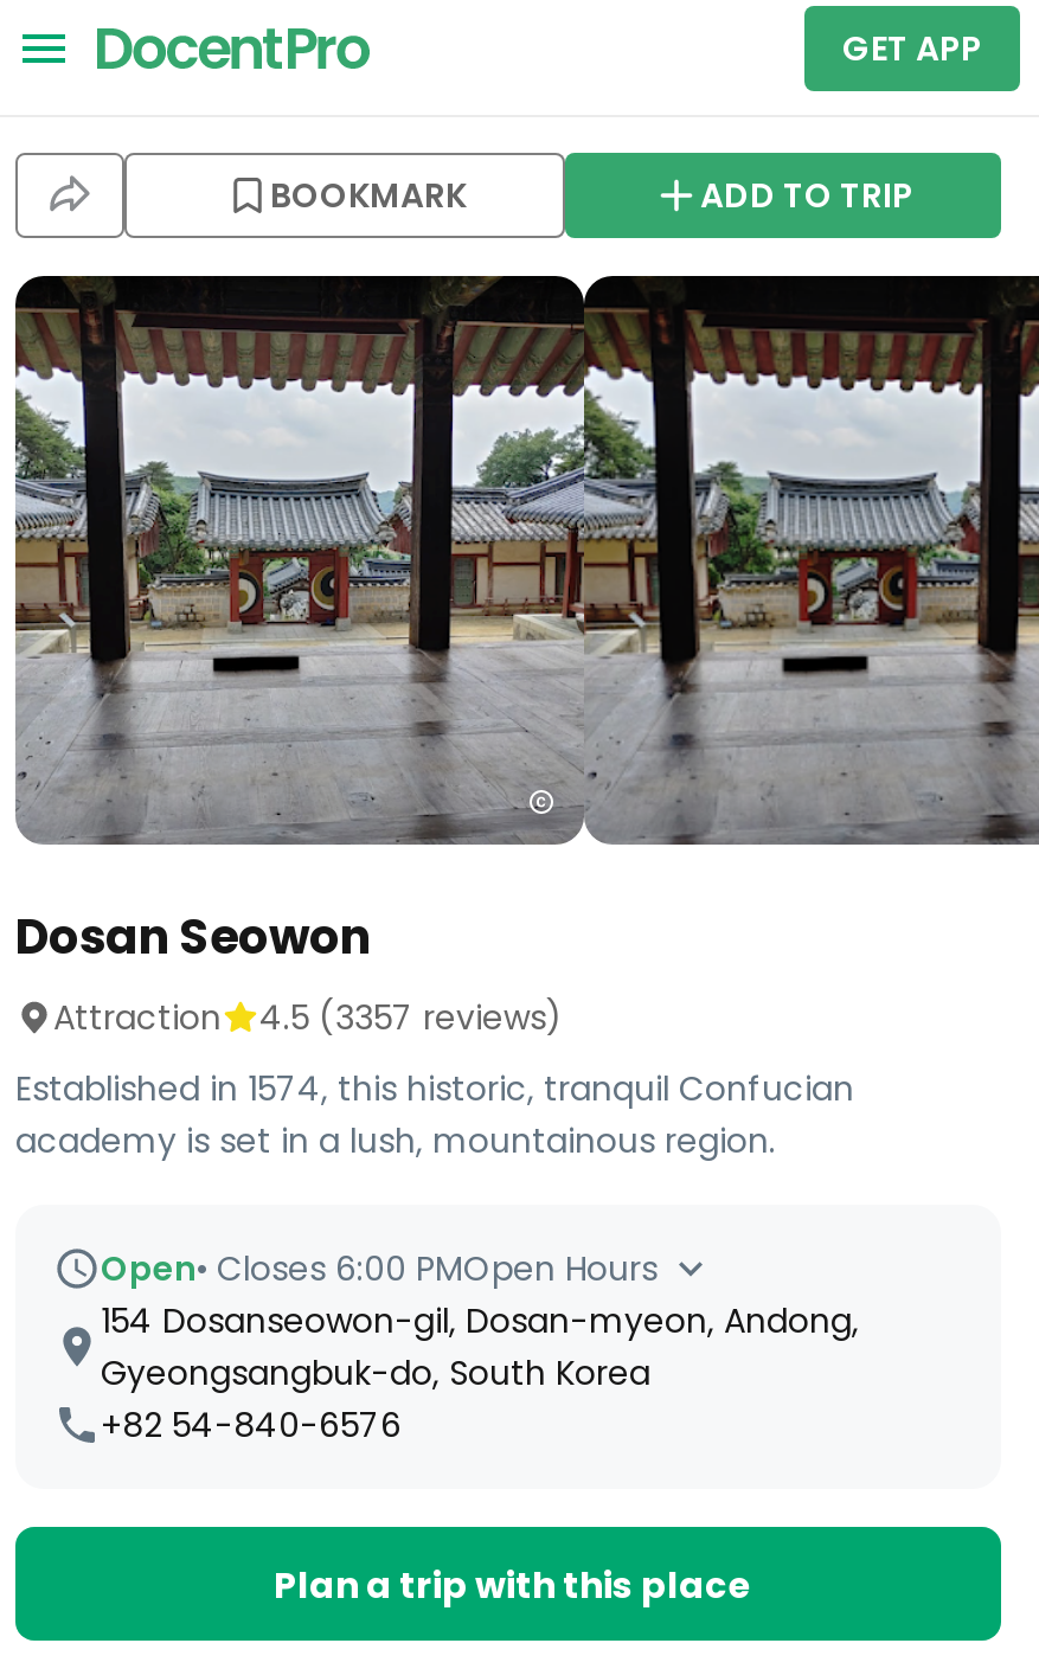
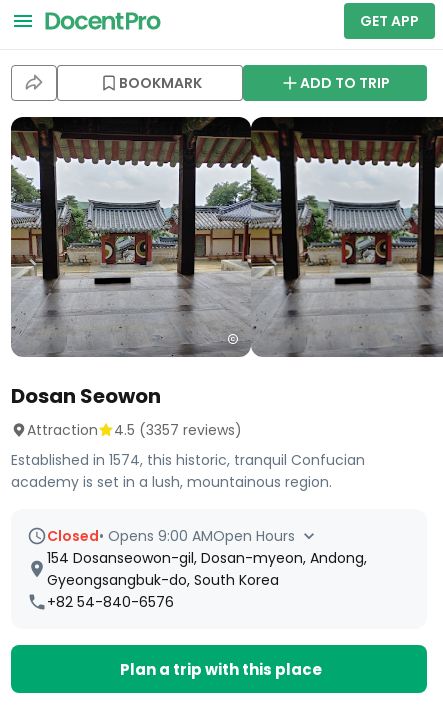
[101,1245,658,1292] Open • Closes 6:00 PMOpen Hours -> [47,526,295,546] Closed • Opens 9:00 AMOpen Hours

